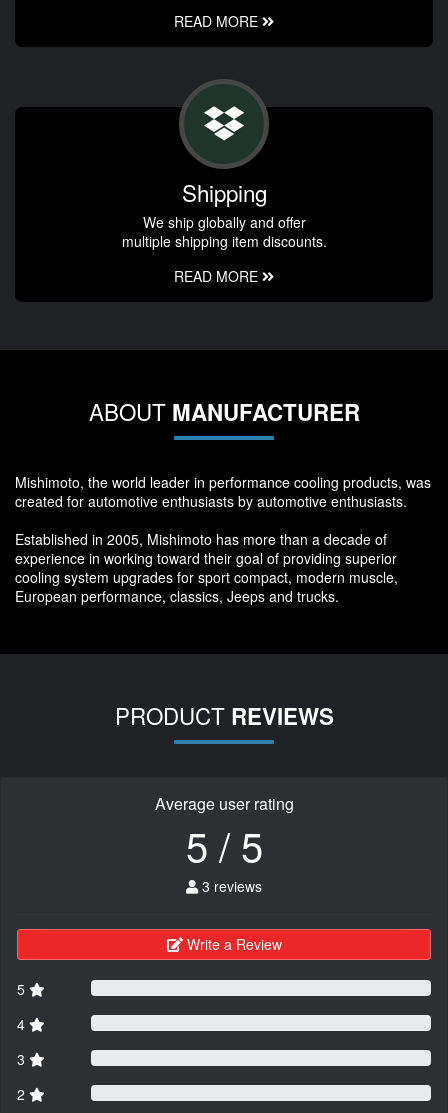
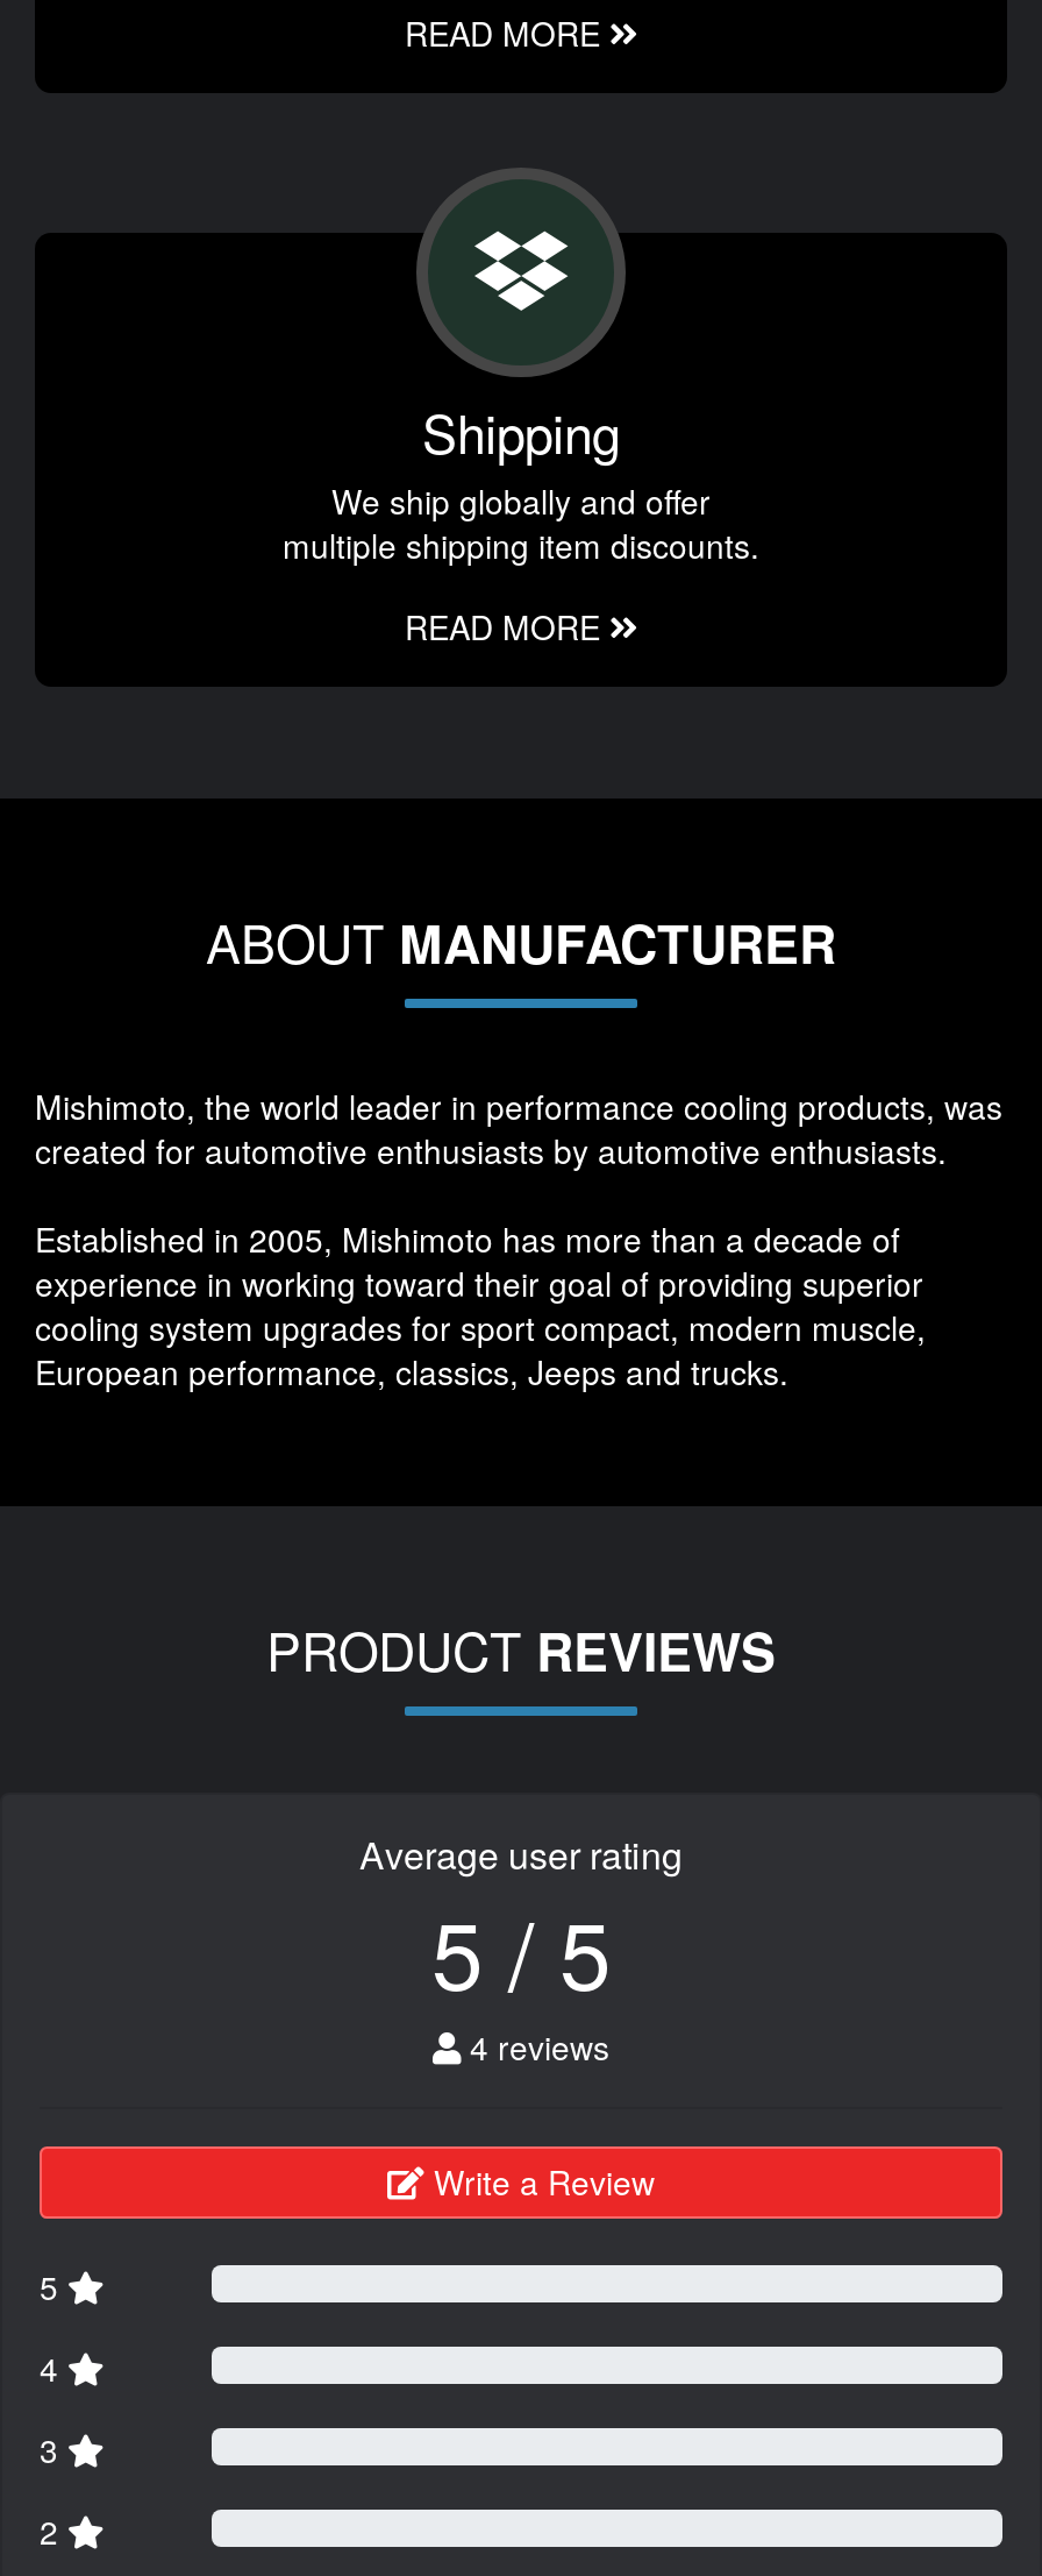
[198,876,262,896] 3 reviews -> [461,2023,609,2070] 4 reviews

